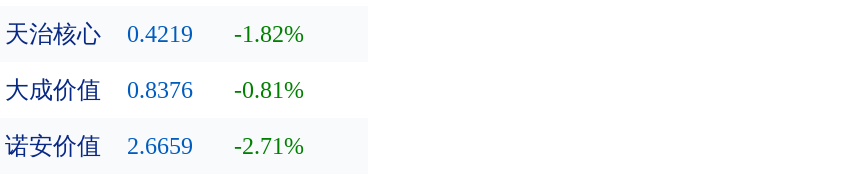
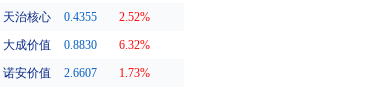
[127,20,193,48] 0.4219 -> [63,10,96,24] 0.4355
[234,20,304,48] -1.82% -> [119,10,150,24] 2.52%
[127,76,193,104] 0.8376 -> [63,38,96,52] 0.8830
[234,76,304,104] -0.81% -> [119,38,150,52] 6.32%
[127,132,193,160] 2.6659 -> [63,66,96,80] 2.6607
[234,132,304,160] -2.71% -> [119,66,150,80] 1.73%

